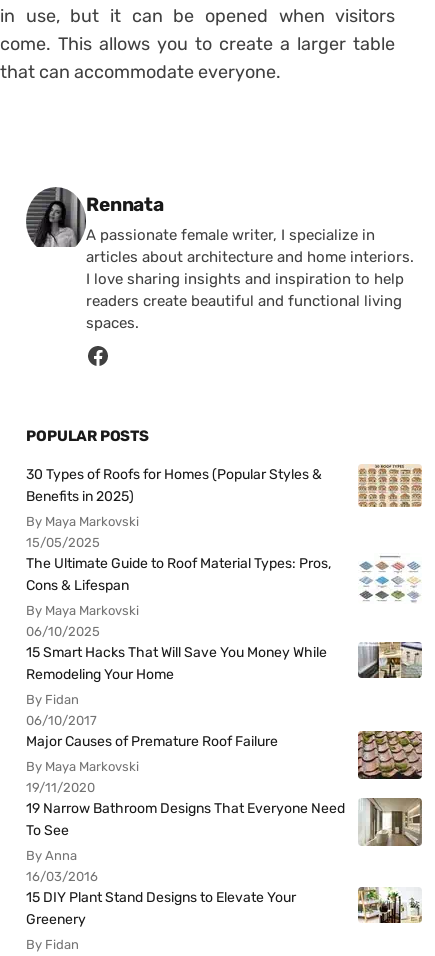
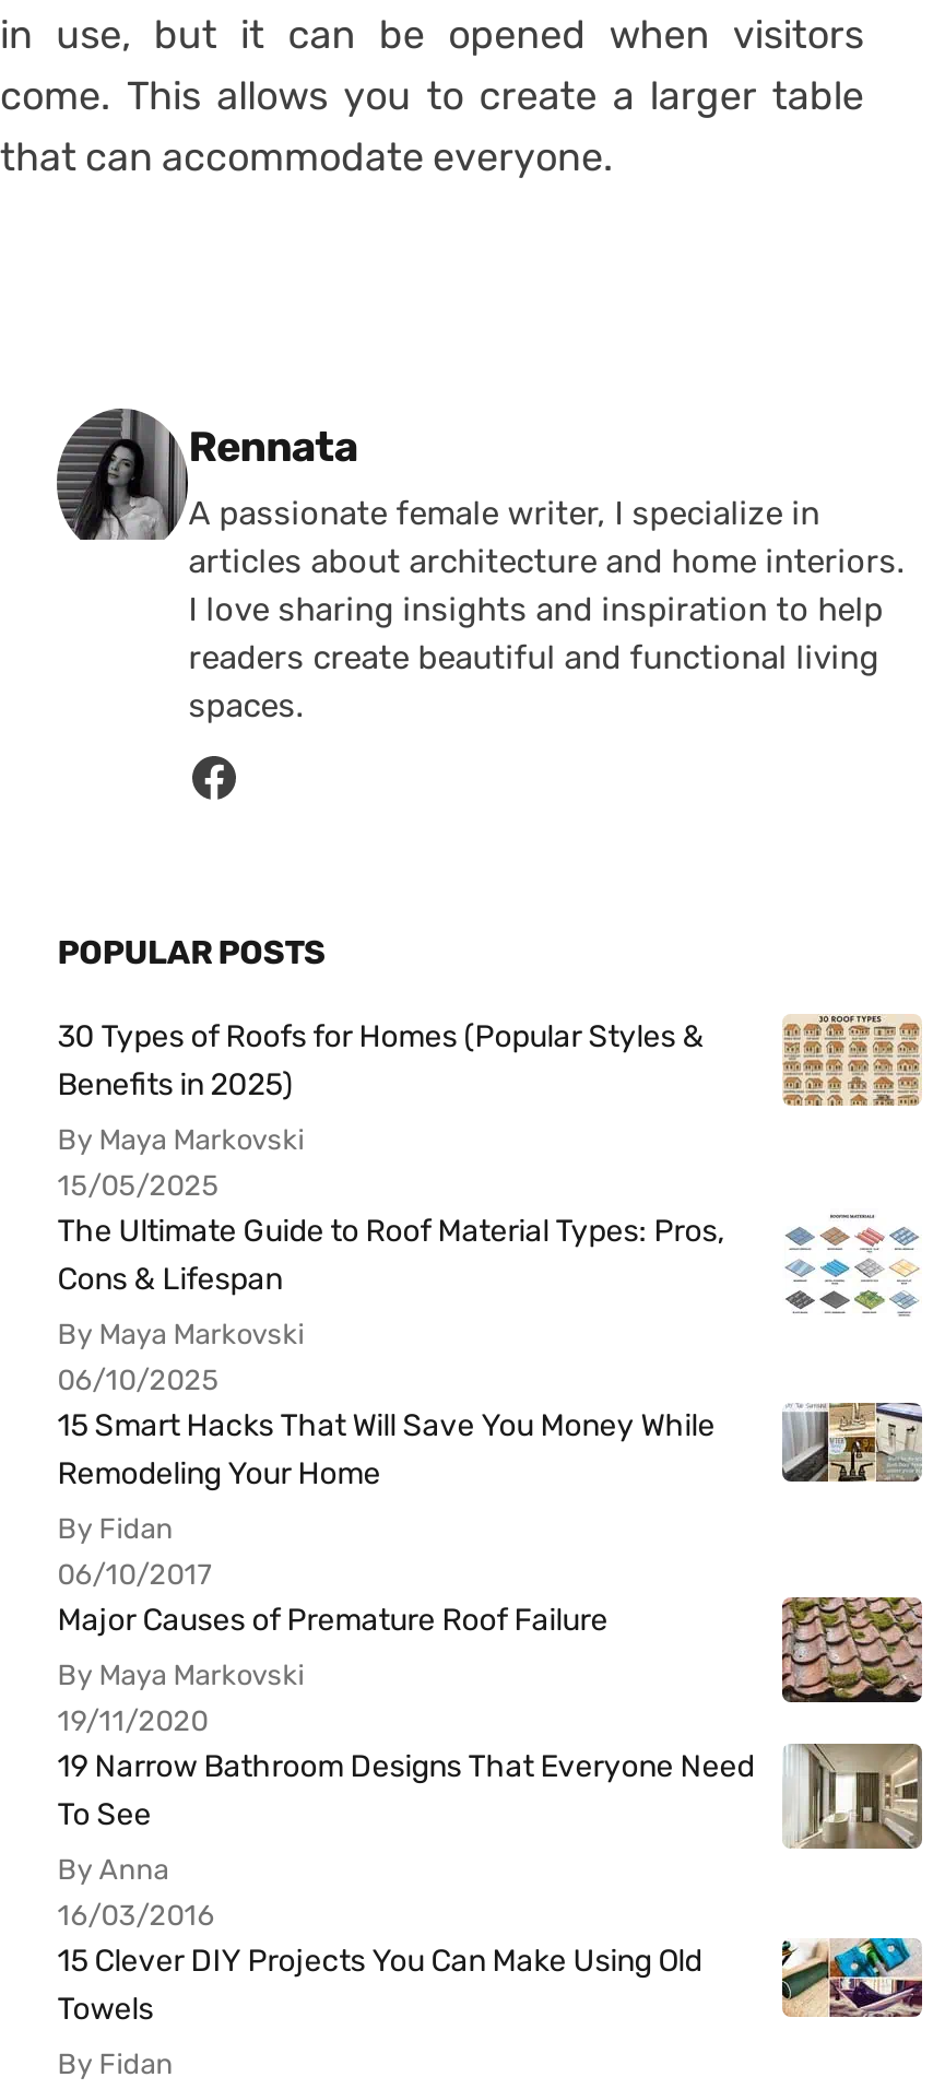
[26,889,296,928] 15 DIY Plant Stand Designs to Elevate Your | Greenery -> [57,1942,702,2027] 15 Clever DIY Projects You Can Make Using Old | Towels
[357,886,423,924] [image] -> [780,1936,924,2019] [image]

